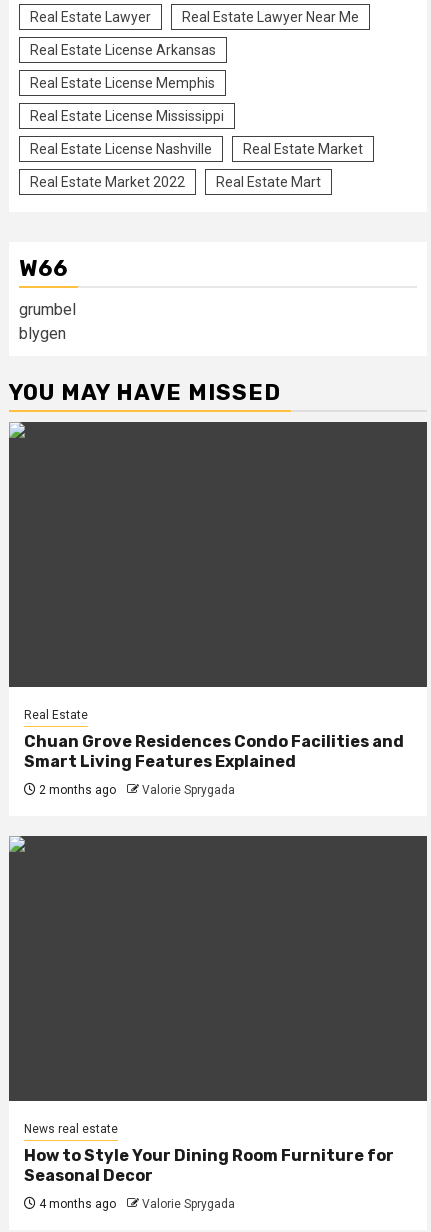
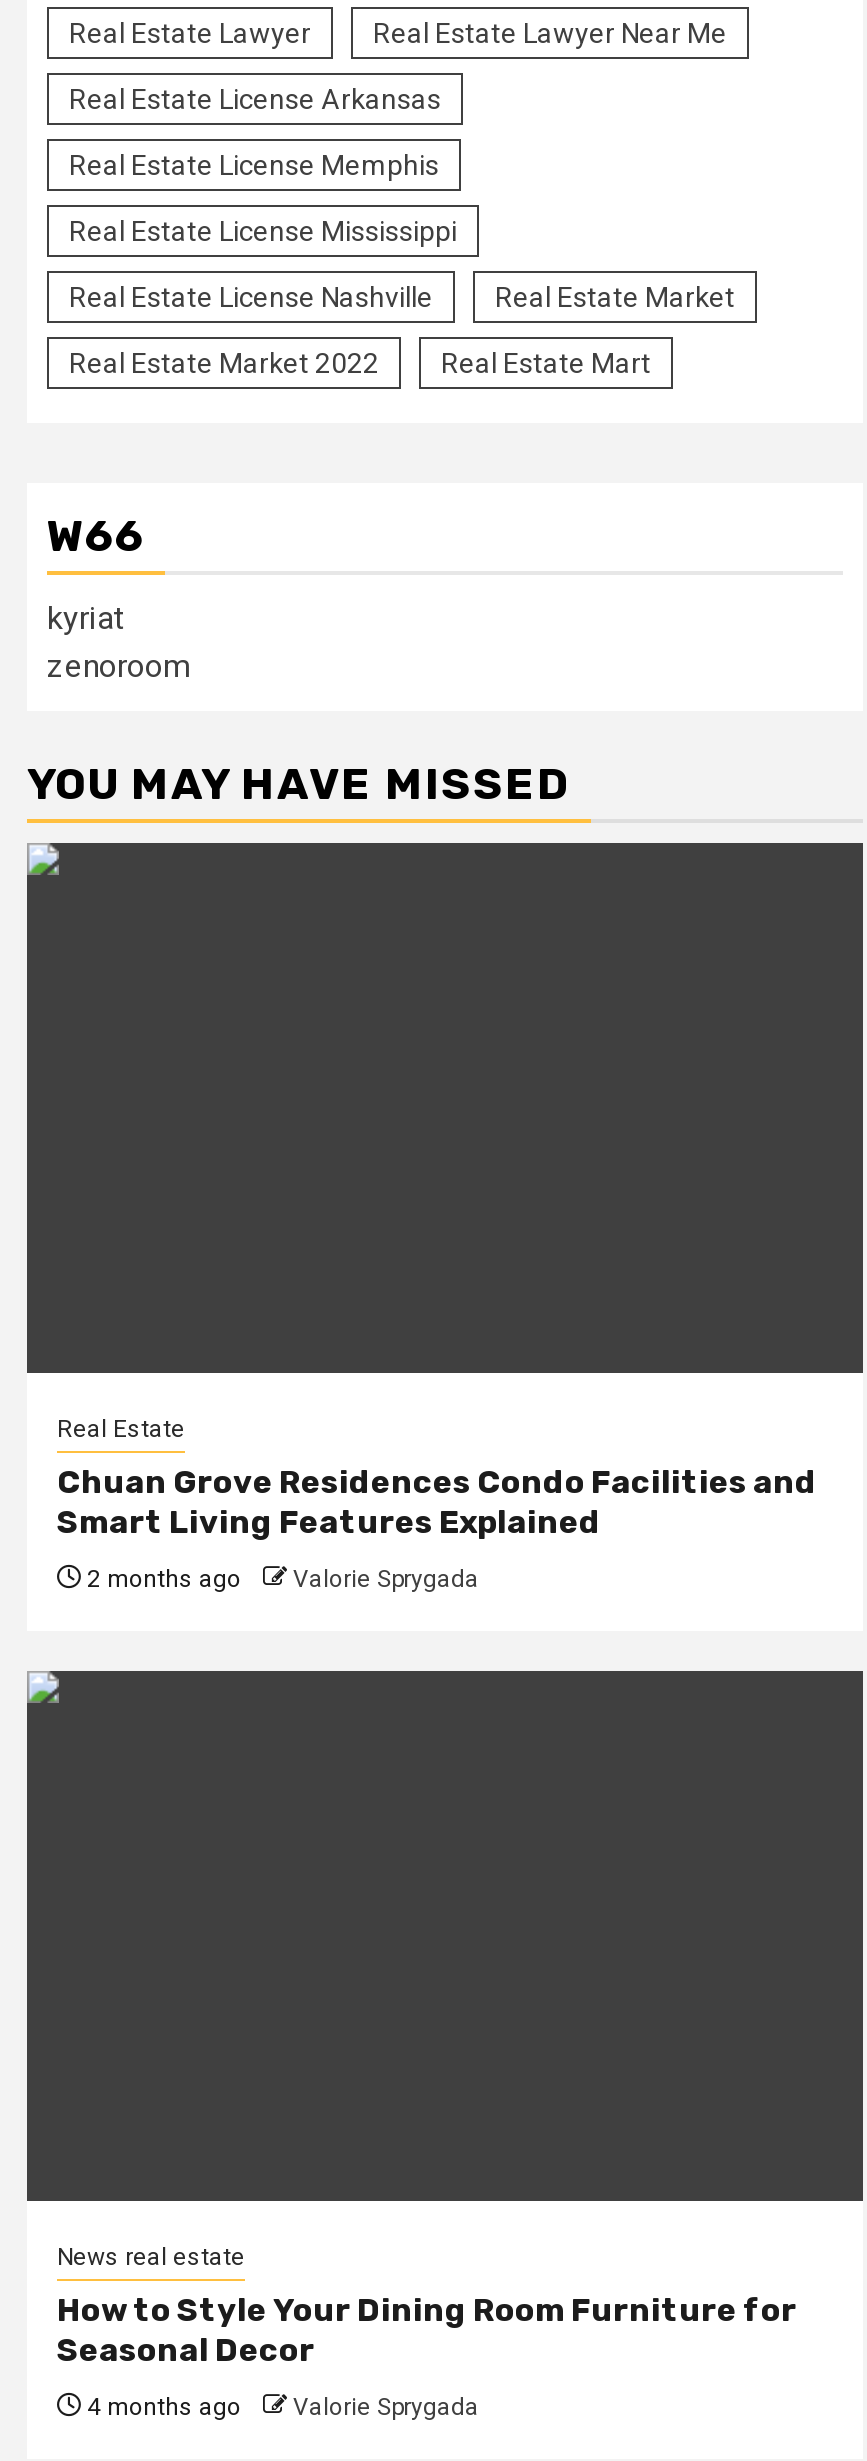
[19,300,76,343] grumbel | blygen -> [47,598,189,684] kyriat | zenoroom

